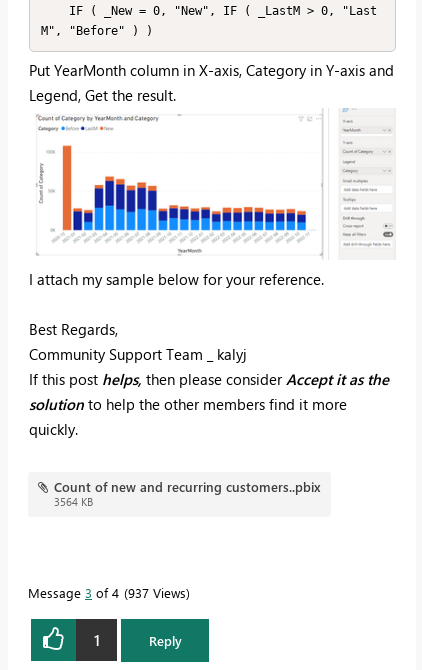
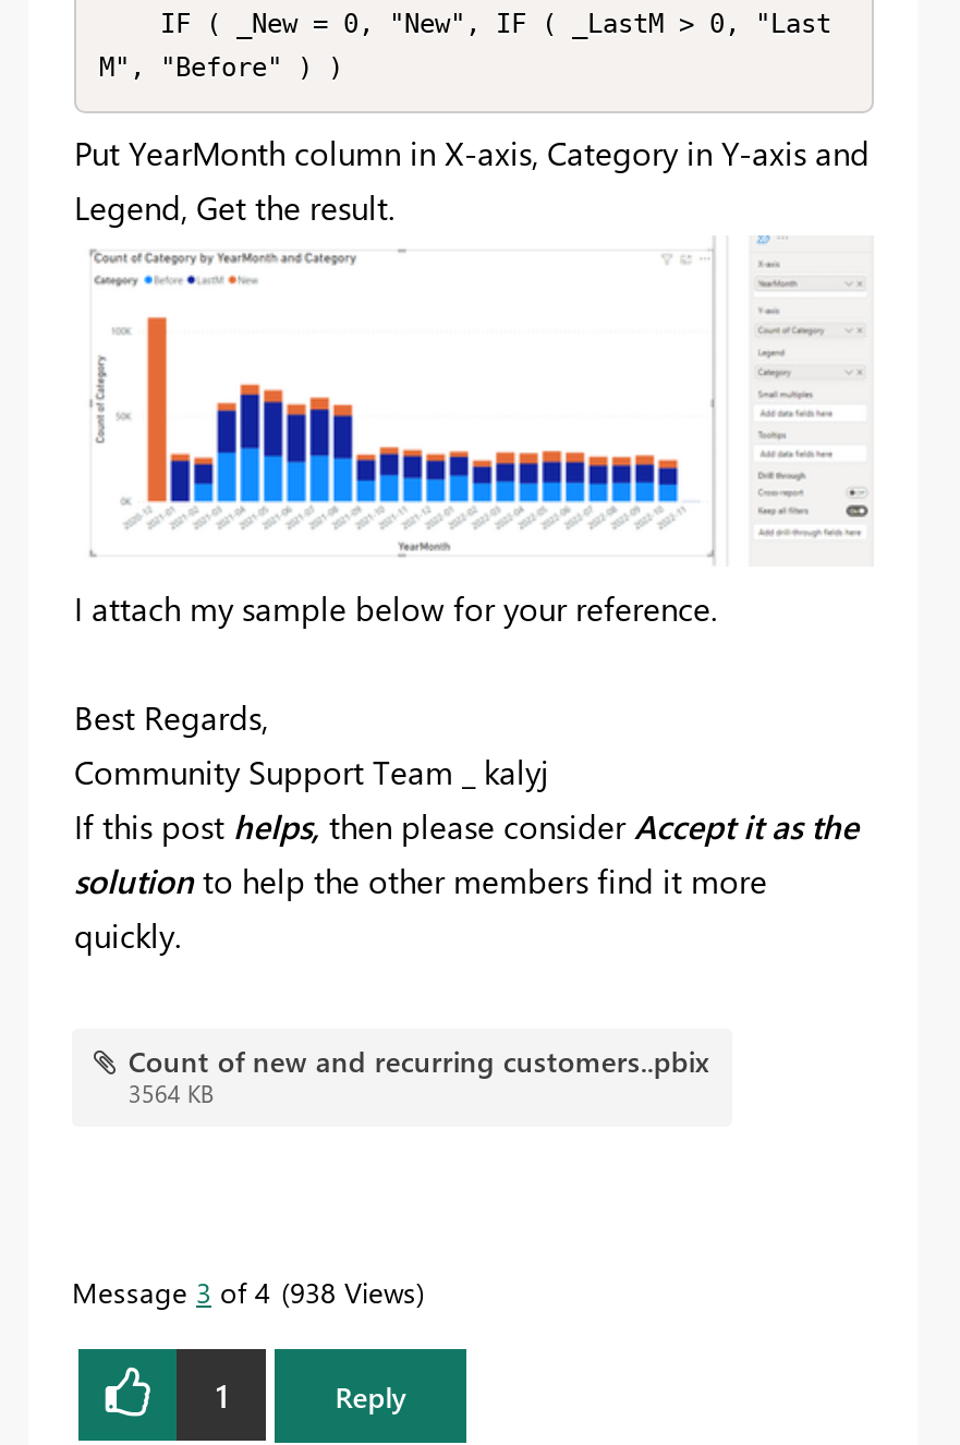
[28,584,186,601] Message 3 of 4 937 Views -> [72,1273,416,1311] Message 3 of 4 938 Views

